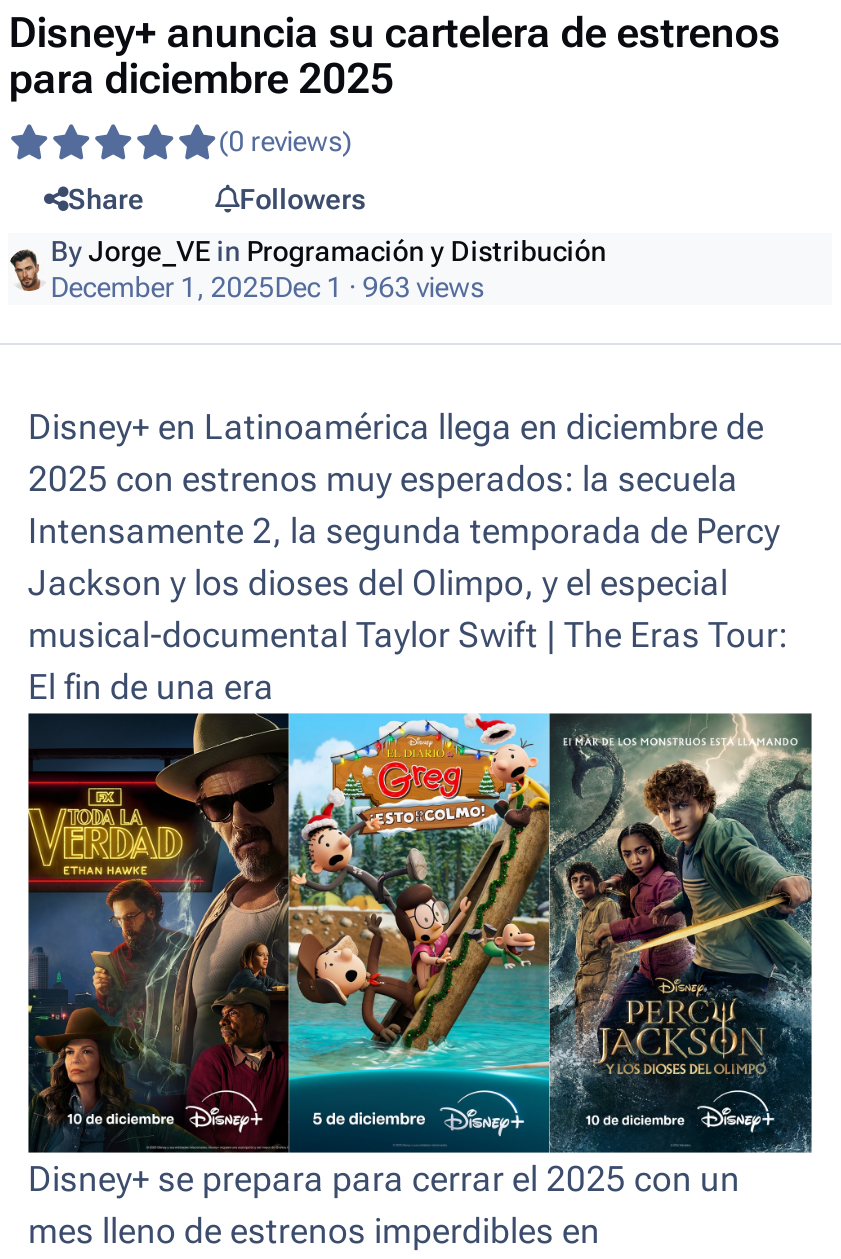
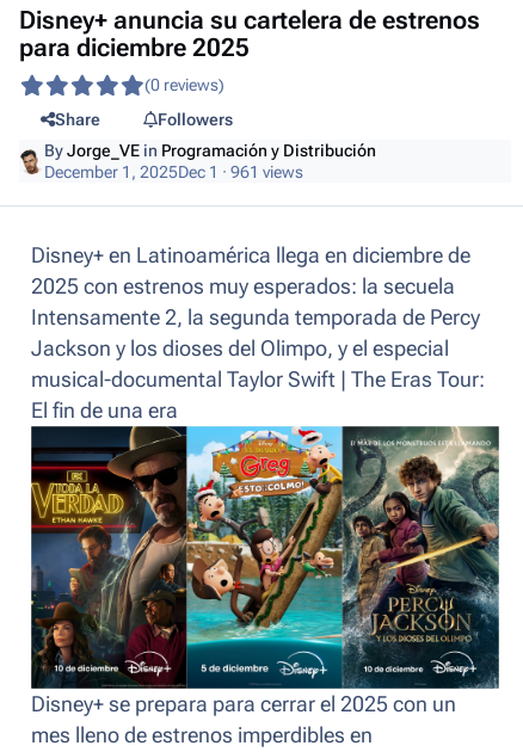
[50,272,484,304] December 1, 2025Dec 1 · 963 views -> [44,163,304,182] December 1, 2025Dec 1 · 961 views

